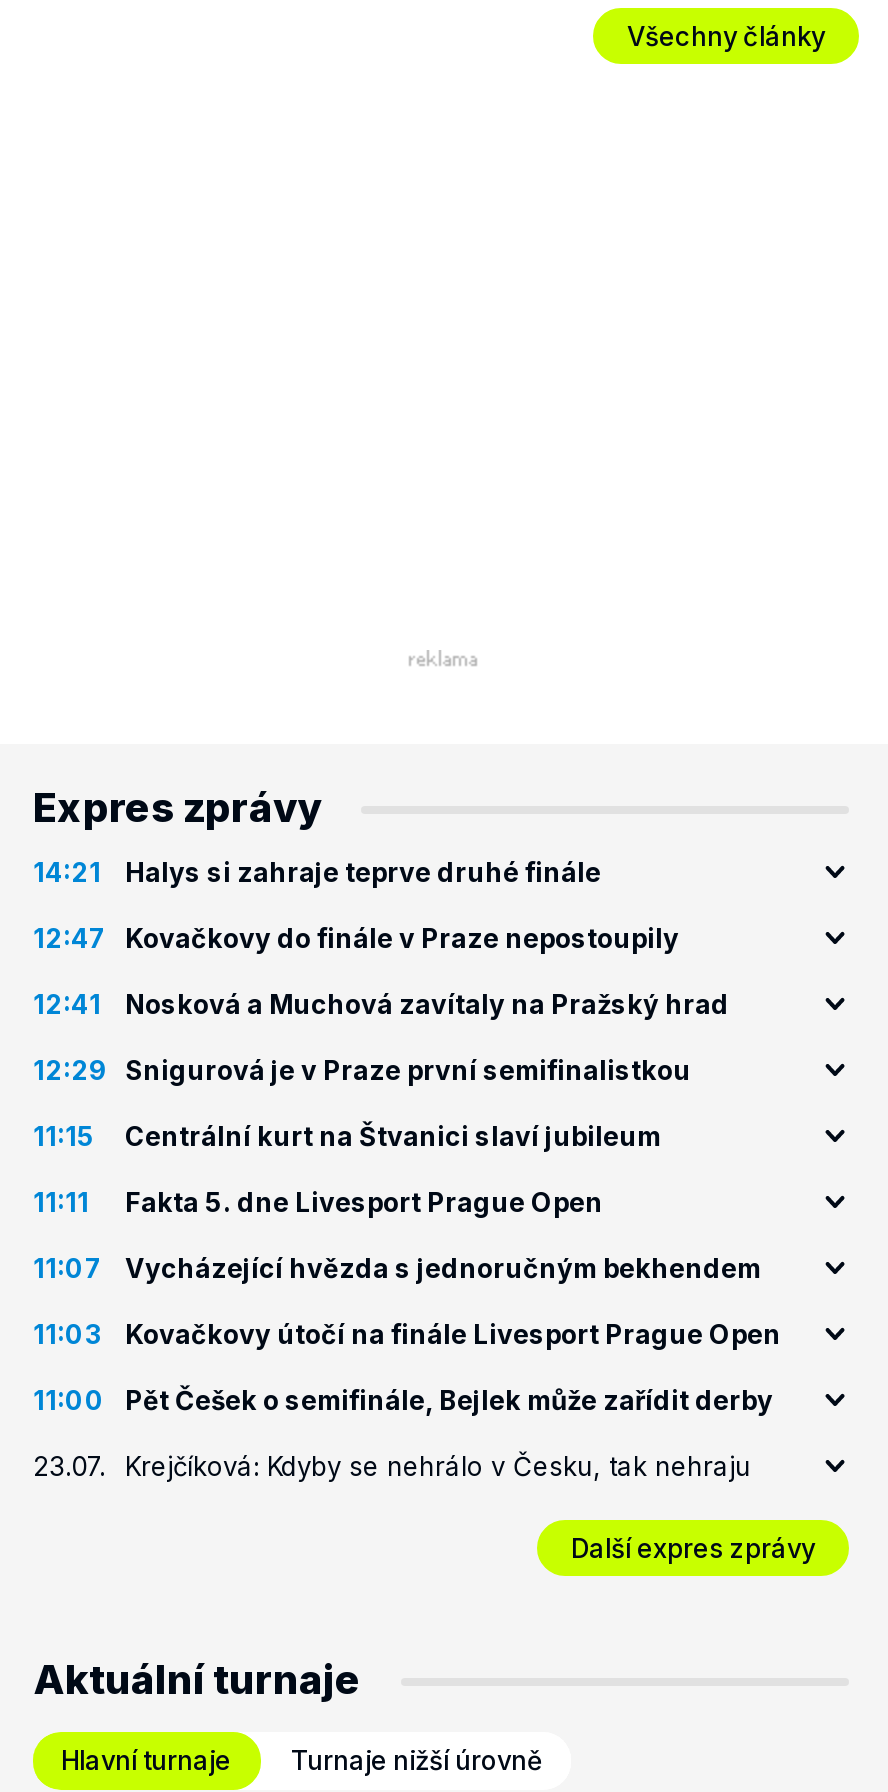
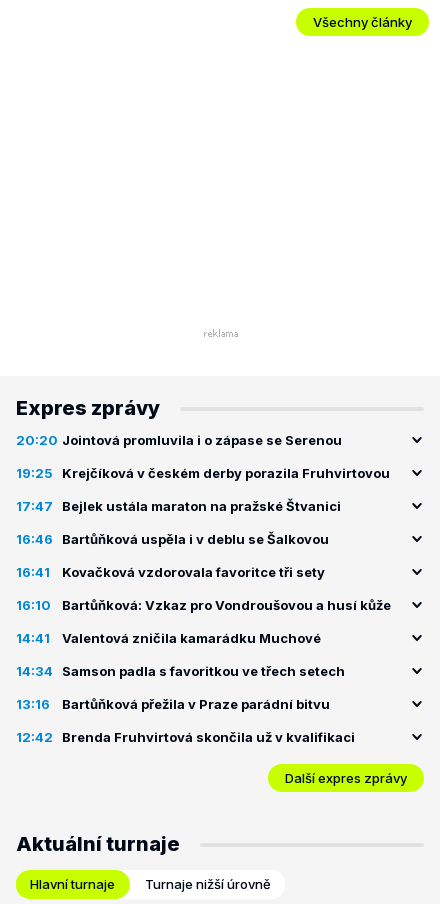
[33,856,601,888] 14:21 | Halys si zahraje teprve druhé finále -> [16,432,342,448] 20:20 Jointová promluvila i o zápase se Serenou
[33,922,679,954] 12:47 Kovačkovy do finále v Praze nepostoupily -> [16,465,390,481] 19:25 Krejčíková v českém derby porazila Fruhvirtovou
[33,988,729,1020] 12:41 | Nosková a Muchová zavítaly na Pražský hrad -> [16,498,341,514] 17:47 Bejlek ustála maraton na pražské Štvanici
[33,1054,691,1086] 12:29 Snigurová je v Praze první semifinalistkou -> [16,531,329,547] 16:46 Bartůňková uspěla i v deblu se Šalkovou
[33,1120,661,1152] 11:15 | Centrální kurt na Štvanici slaví jubileum -> [16,564,325,580] 16:41 | Kovačková vzdorovala favoritce tři sety
[33,1186,603,1218] 11:11 | Fakta 5. dne Livesport Prague Open -> [16,597,391,613] 16:10 | Bartůňková: Vzkaz pro Vondroušovou a husí kůže
[33,1252,761,1284] 11:07 | Vycházející hvězda s jednoručným bekhendem -> [16,630,321,646] 14:41 | Valentová zničila kamarádku Muchové
[33,1318,781,1350] 11:03 | Kovačkovy útočí na finále Livesport Prague Open -> [16,663,345,679] 14:34 Samson padla s favoritkou ve třech setech
[33,1384,773,1416] 11:00 | Pět Češek o semifinále, Bejlek může zařídit derby -> [16,696,330,712] 13:16 | Bartůňková přežila v Praze parádní bitvu
[33,1450,751,1482] 23.07. | Krejčíková: Kdyby se nehrálo v Česku, tak nehraju -> [16,729,355,745] 12:42 Brenda Fruhvirtová skončila už v kvalifikaci

